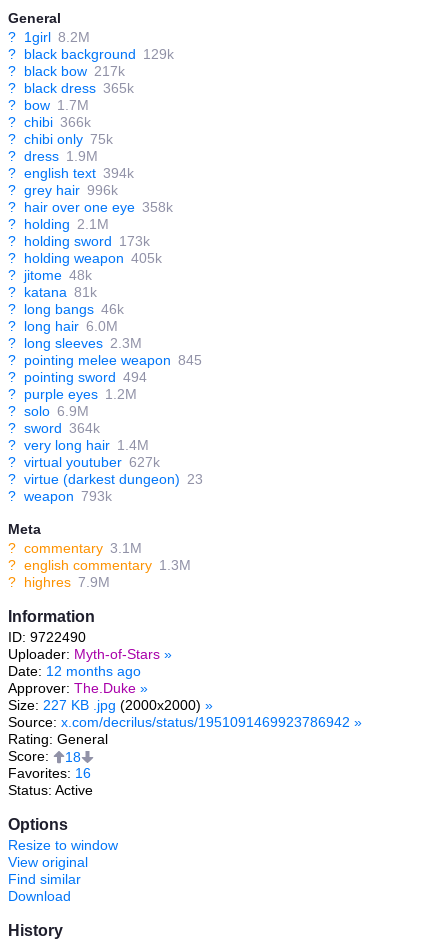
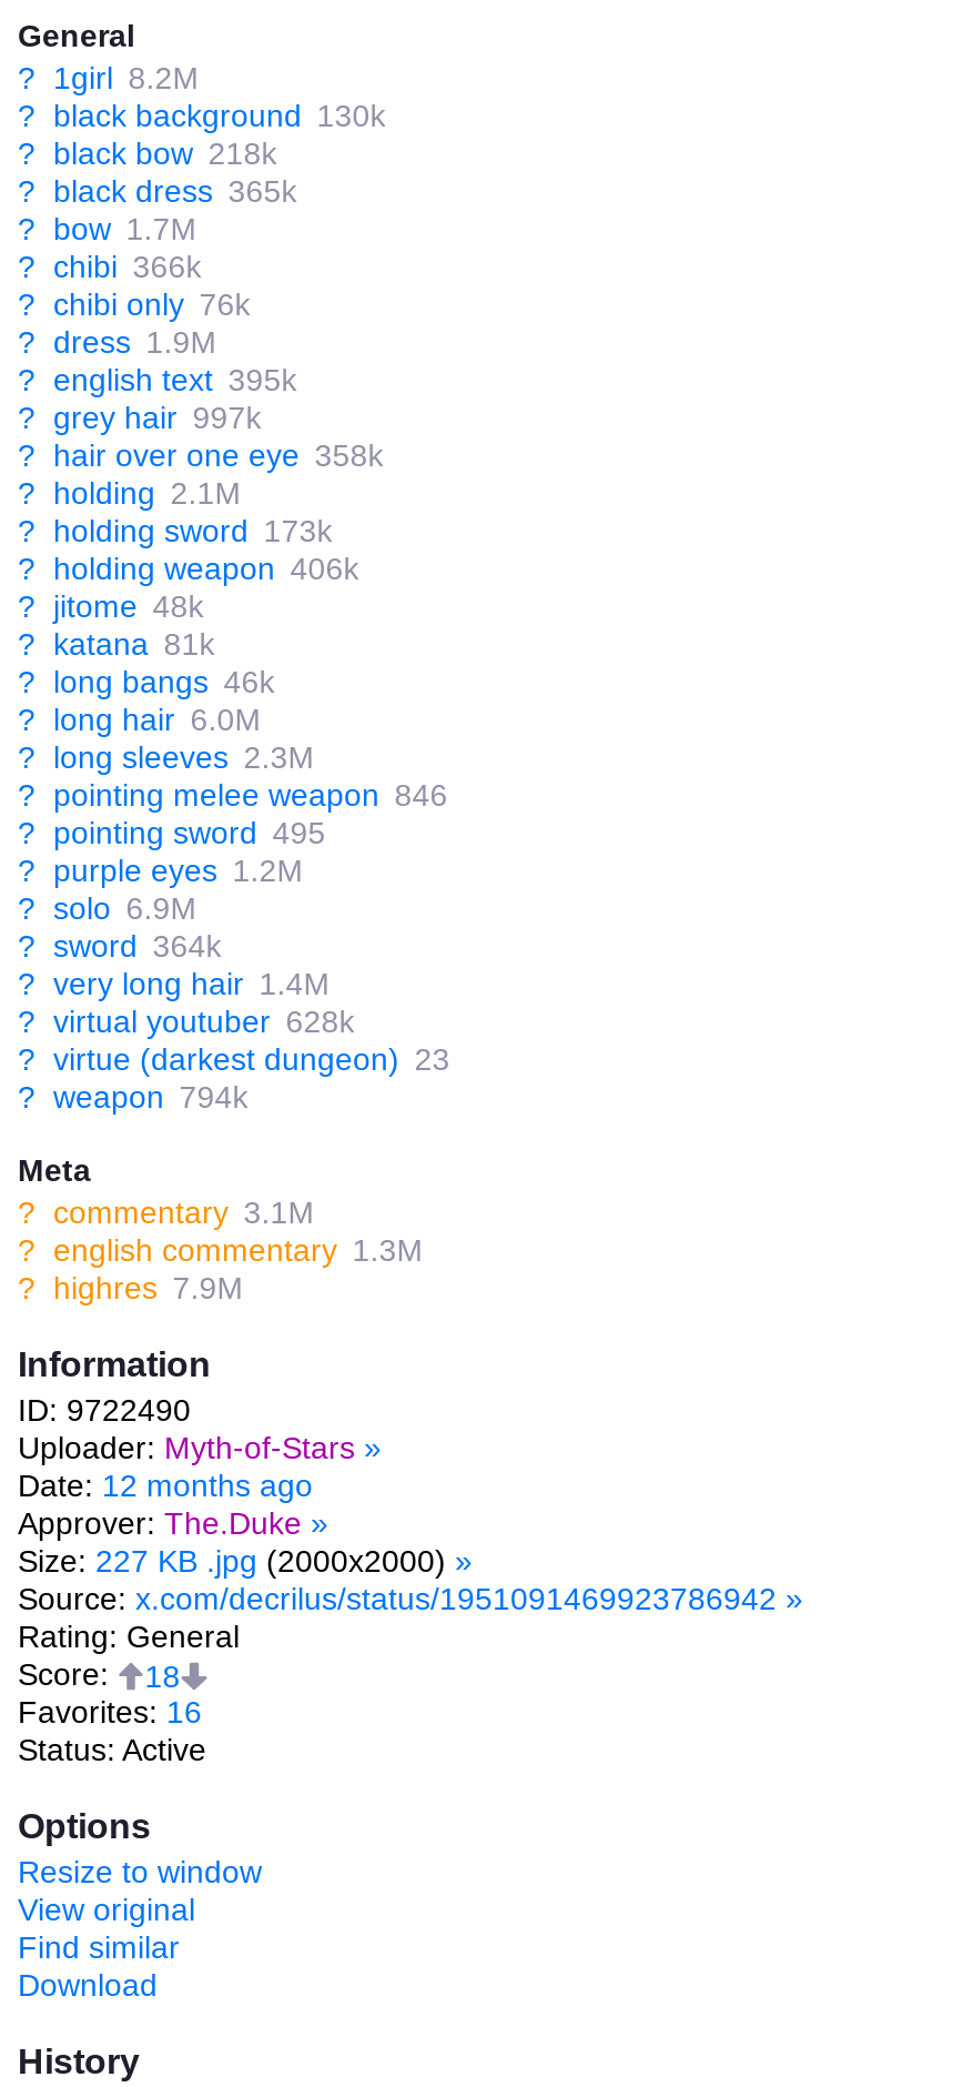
[8,46,174,62] ? black background 129k -> [18,98,386,133] ? black background 130k
[8,63,125,79] ? black bow 217k -> [18,135,277,171] ? black bow 218k
[8,131,113,147] ? chibi only 75k -> [18,286,250,322] ? chibi only 76k
[8,165,134,181] ? english text 394k -> [18,362,297,397] ? english text 395k
[8,182,118,198] ? grey hair 996k -> [18,400,261,435] ? grey hair 997k
[8,250,162,266] ? holding weapon 405k -> [18,551,359,586] ? holding weapon 406k
[8,352,202,368] ? pointing melee weapon 845 -> [18,777,448,813] ? pointing melee weapon 846
[8,369,147,385] ? pointing sword 494 -> [18,815,326,850] ? pointing sword 495
[8,454,160,470] ? virtual youtuber 627k -> [18,1004,355,1039] ? virtual youtuber 628k
[8,488,112,504] ? weapon 793k -> [18,1079,248,1115] ? weapon 794k

